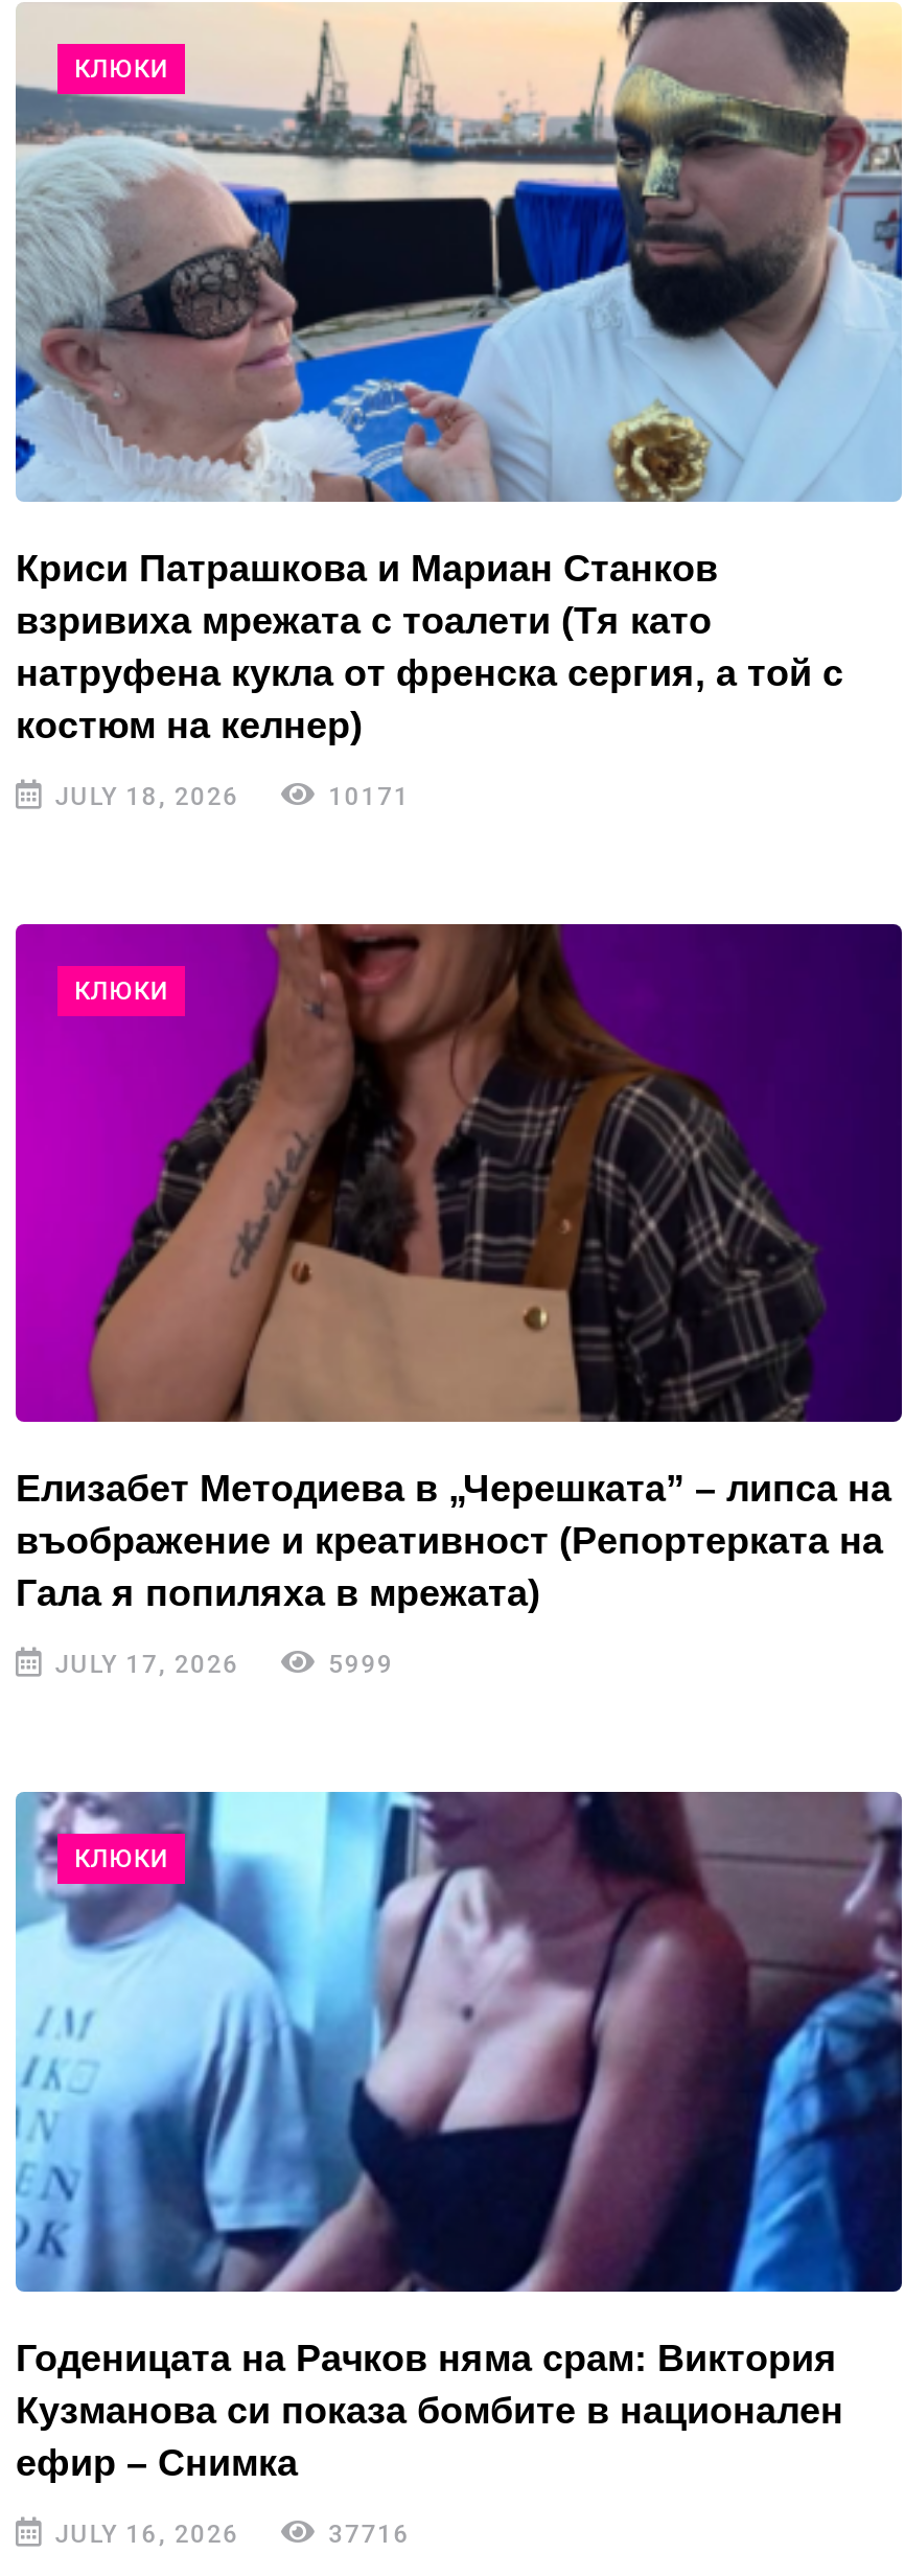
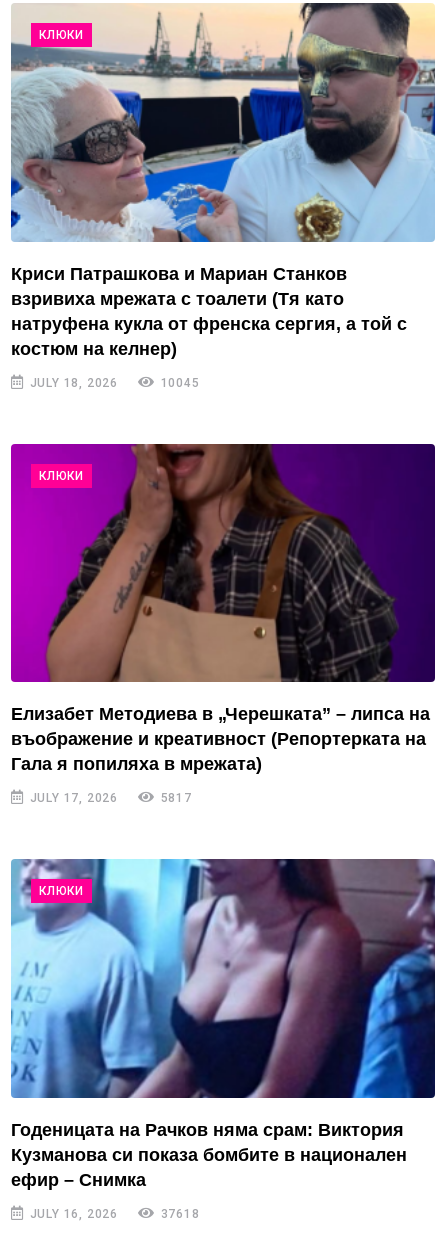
[320,782,410,811] 10171 -> [157,376,200,390] 10045
[320,1650,394,1680] 5999 -> [157,791,192,805] 5817
[320,2519,410,2548] 37716 -> [157,1207,200,1221] 37618

